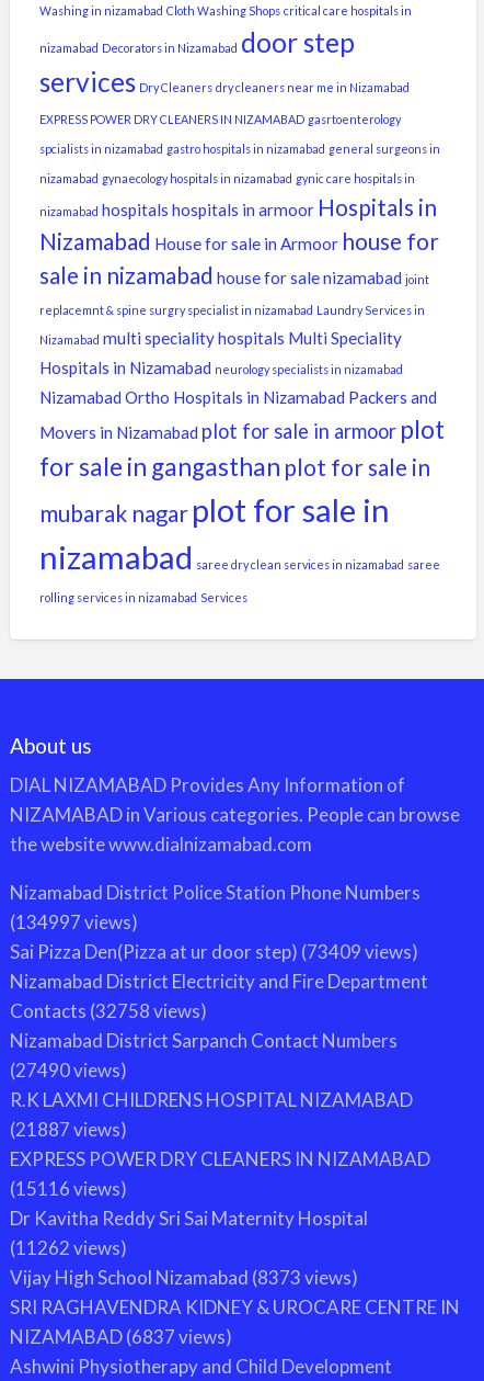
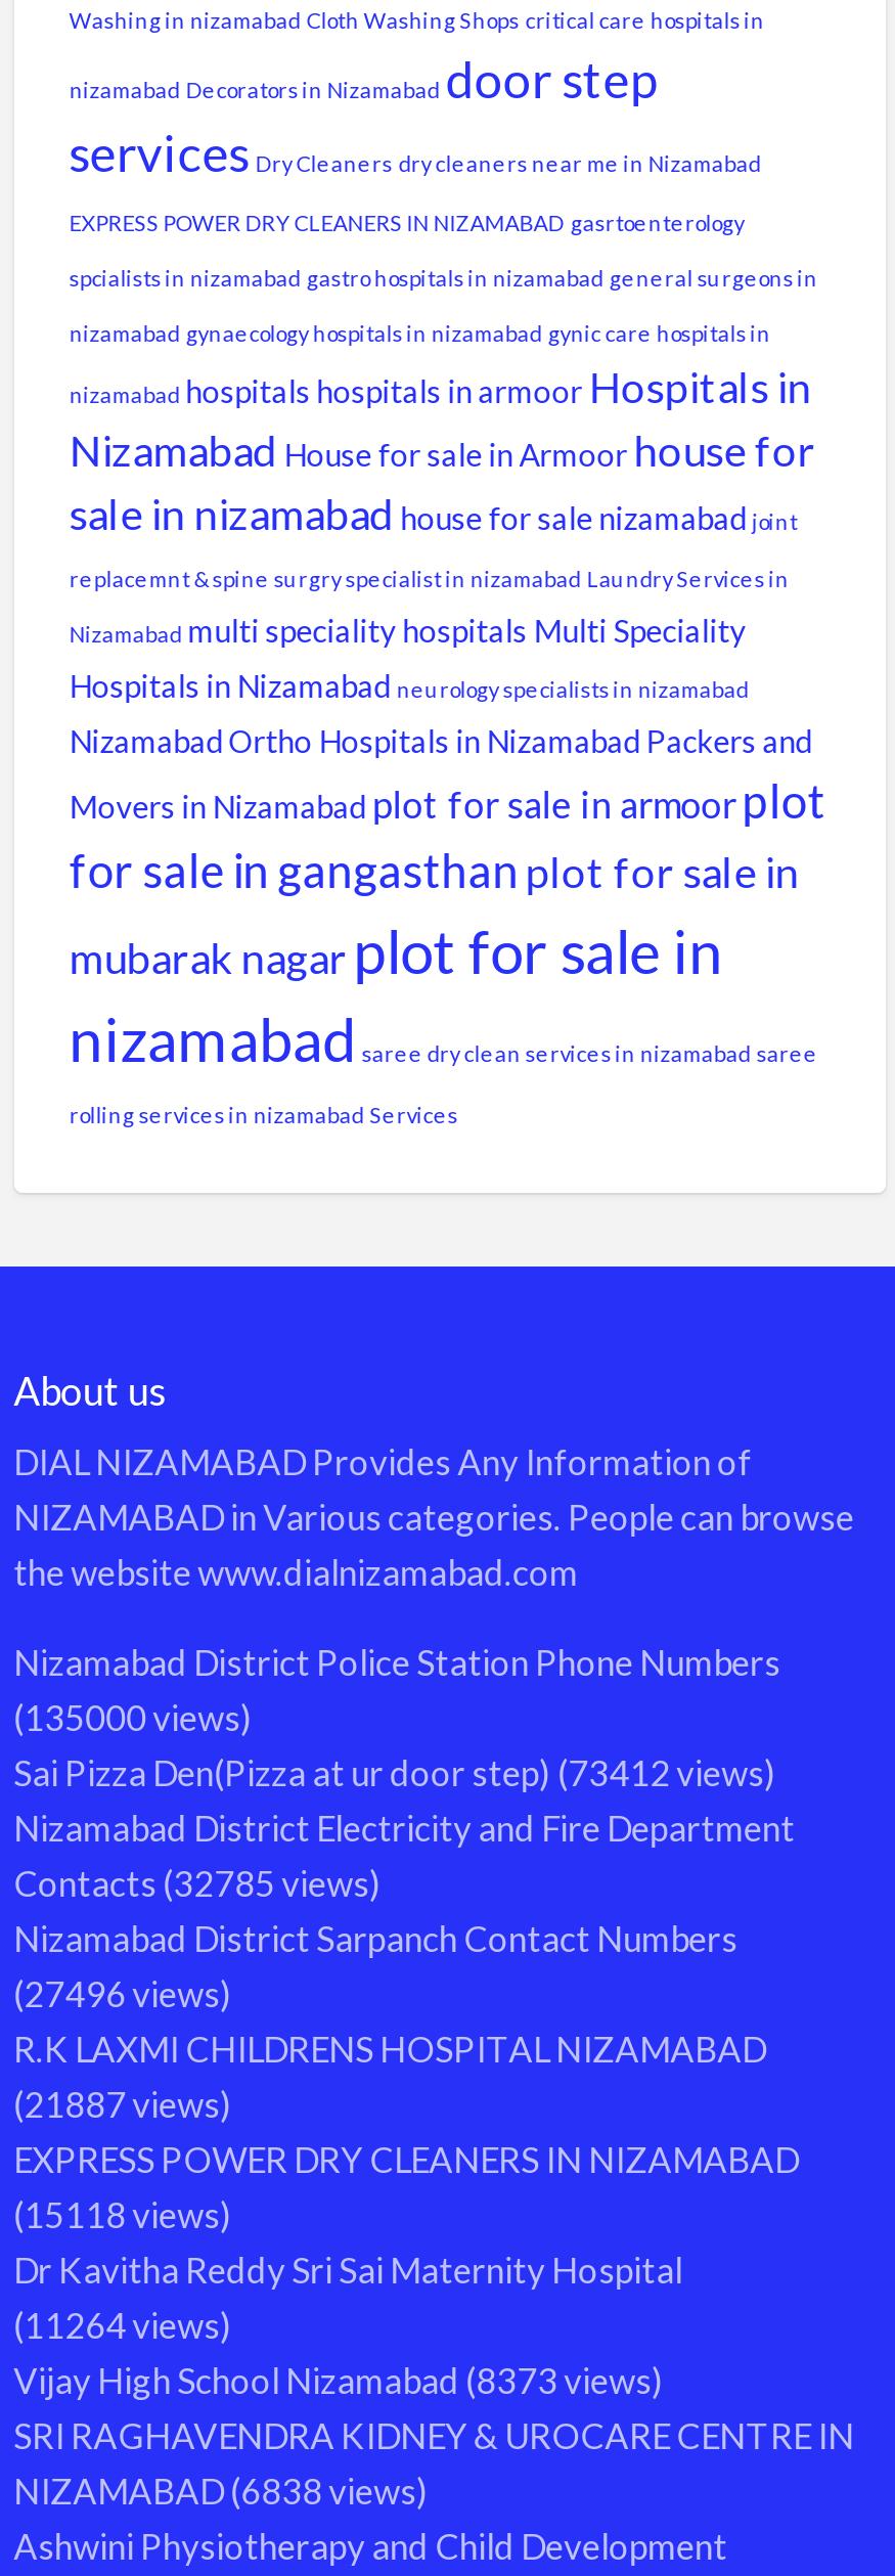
[9,910,138,933] (134997 views) -> [14,1697,253,1740] (135000 views)
[9,940,418,963] Sai Pizza Den(Pizza at ur door step) (73409 views) -> [14,1753,777,1796] Sai Pizza Den(Pizza at ur door step) (73412 views)
[9,999,207,1022] Contacts (32758 views) -> [14,1863,382,1906] Contacts (32785 views)
[9,1058,127,1081] (27490 views) -> [14,1974,232,2017] (27496 views)
[9,1177,127,1200] (15116 views) -> [14,2195,232,2238] (15118 views)
[9,1236,127,1259] (11262 views) -> [14,2305,232,2348] (11264 views)
[9,1325,232,1348] NIZAMABAD (6837 views) -> [14,2471,429,2514] NIZAMABAD (6838 views)

